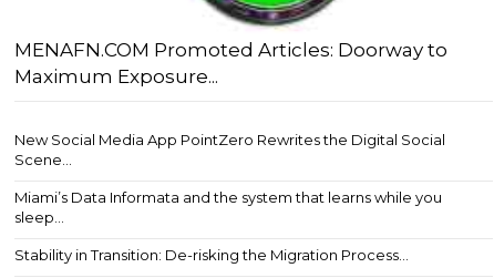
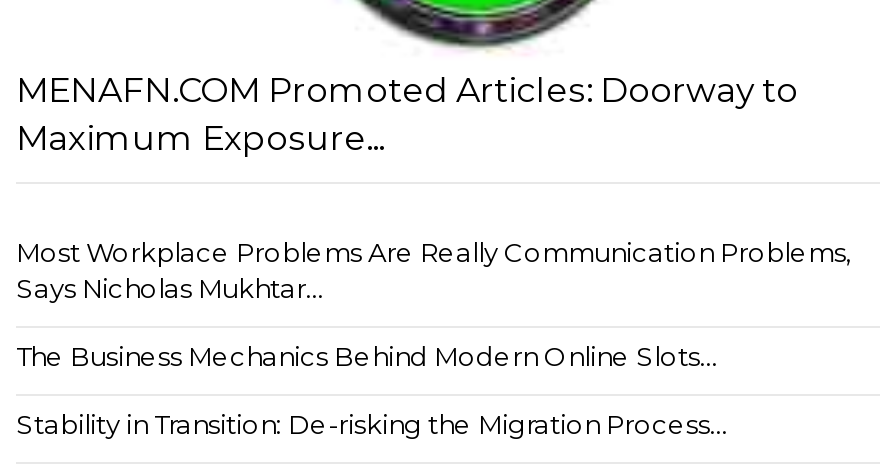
[14,131,445,168] New Social Media App PointZero Rewrites the Digital Social | Scene... -> [16,236,852,304] Most Workplace Problems Are Really Communication Problems, | Says Nicholas Mukhtar...
[14,188,442,226] Miami’s Data Informata and the system that learns while you | sleep... -> [16,340,718,372] The Business Mechanics Behind Modern Online Slots...

